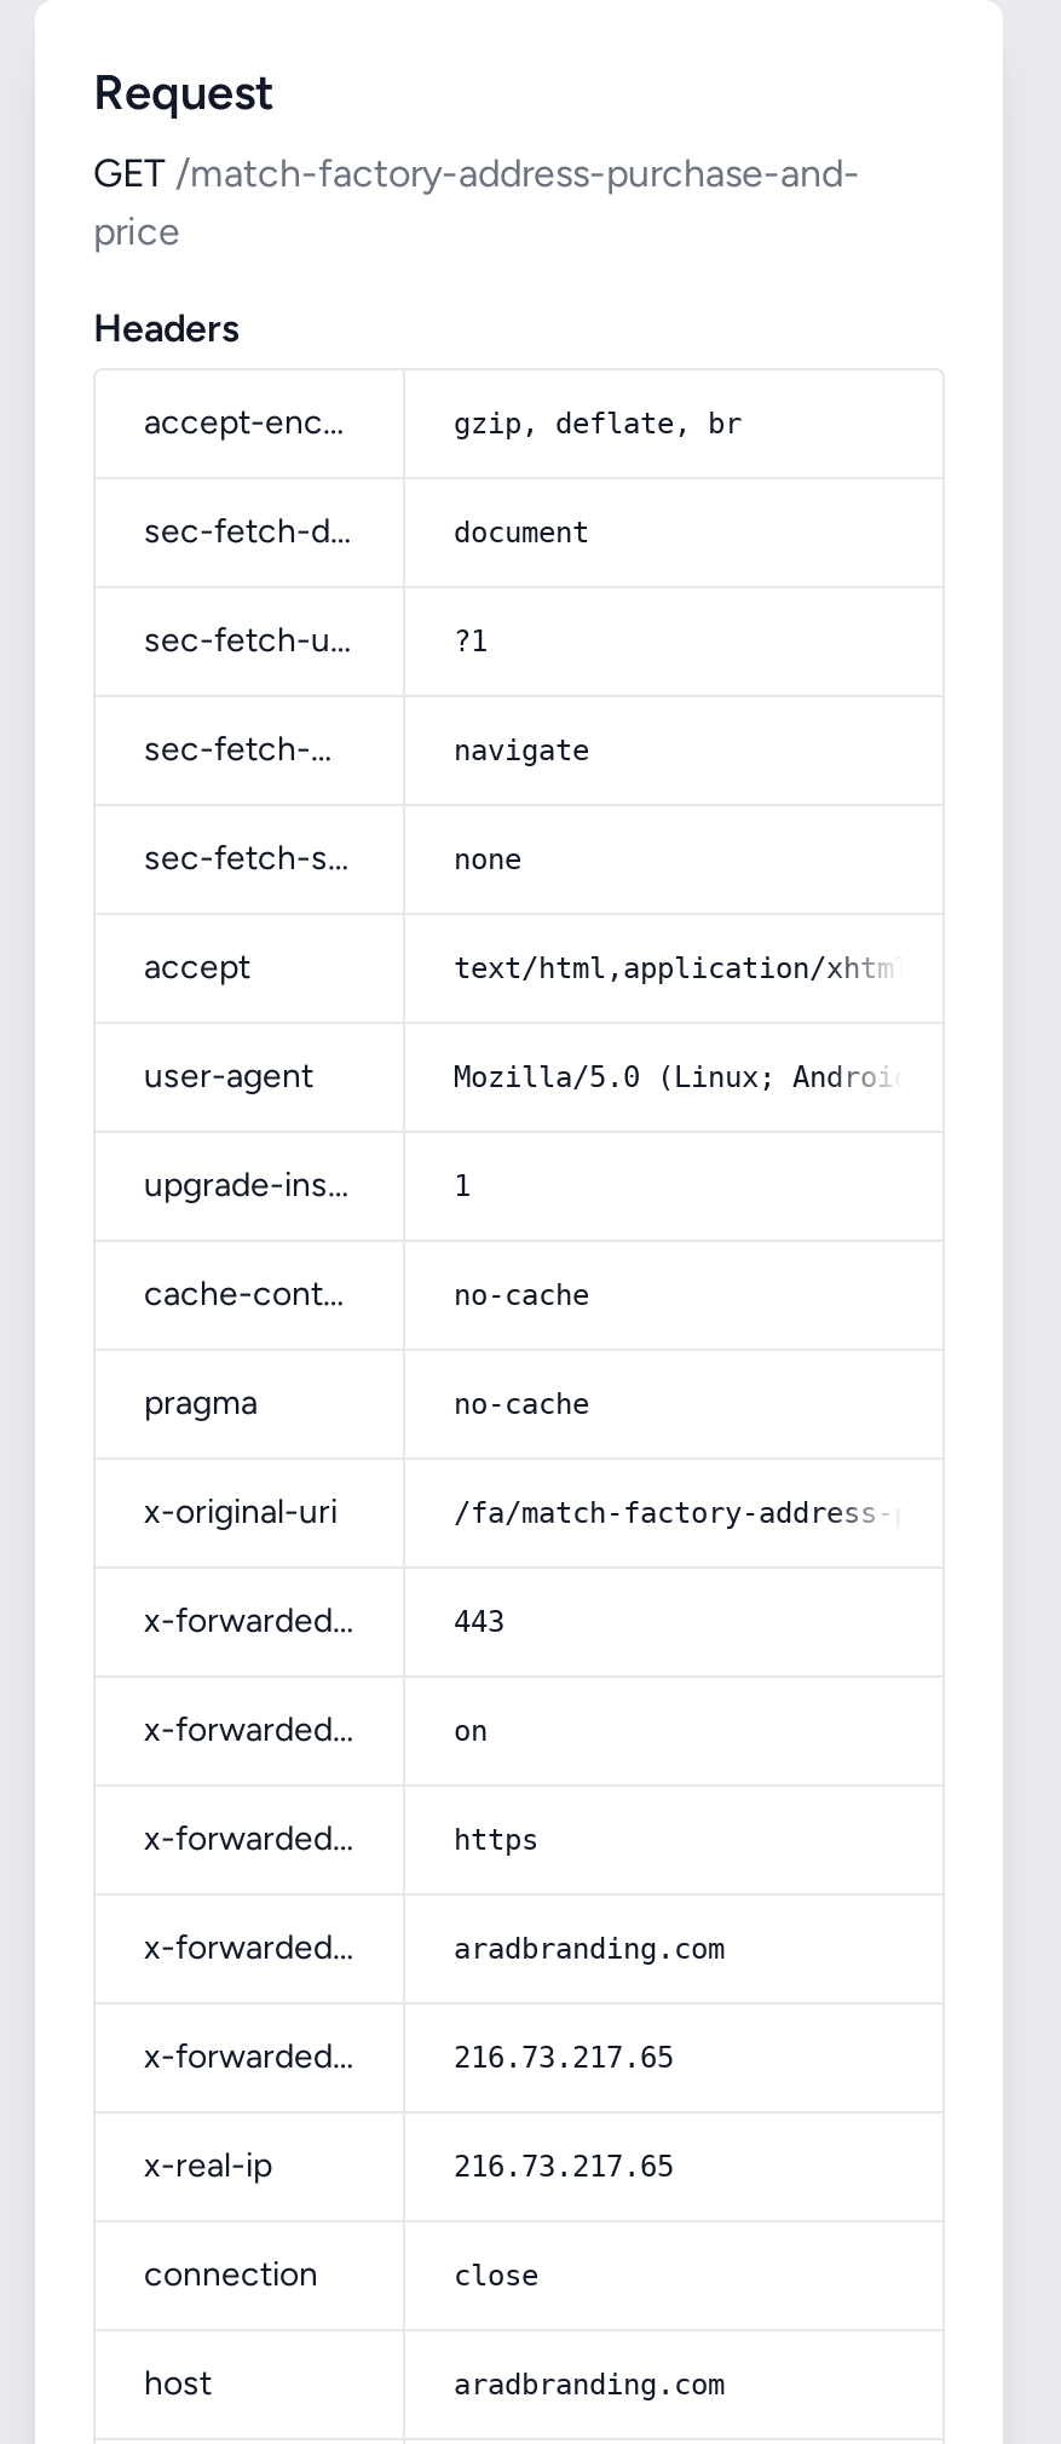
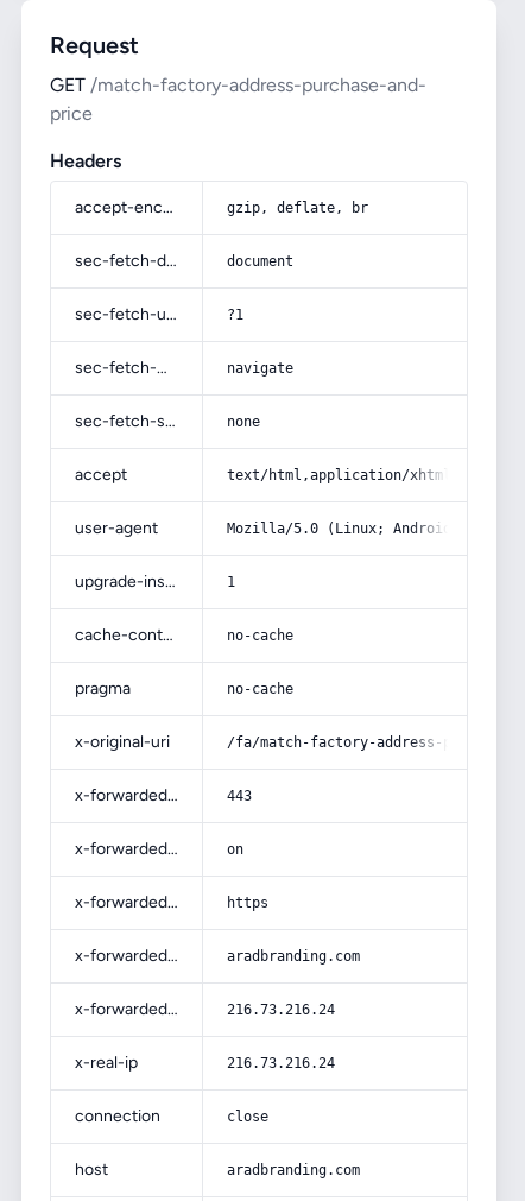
[454,2041,674,2075] 216.73.217.65 -> [227,1001,335,1018] 216.73.216.24
[454,2150,674,2184] 216.73.217.65 -> [227,1055,335,1072] 216.73.216.24

